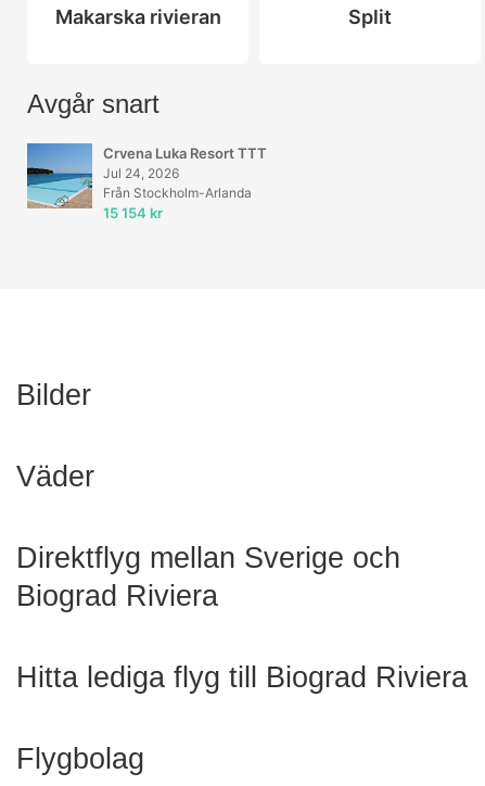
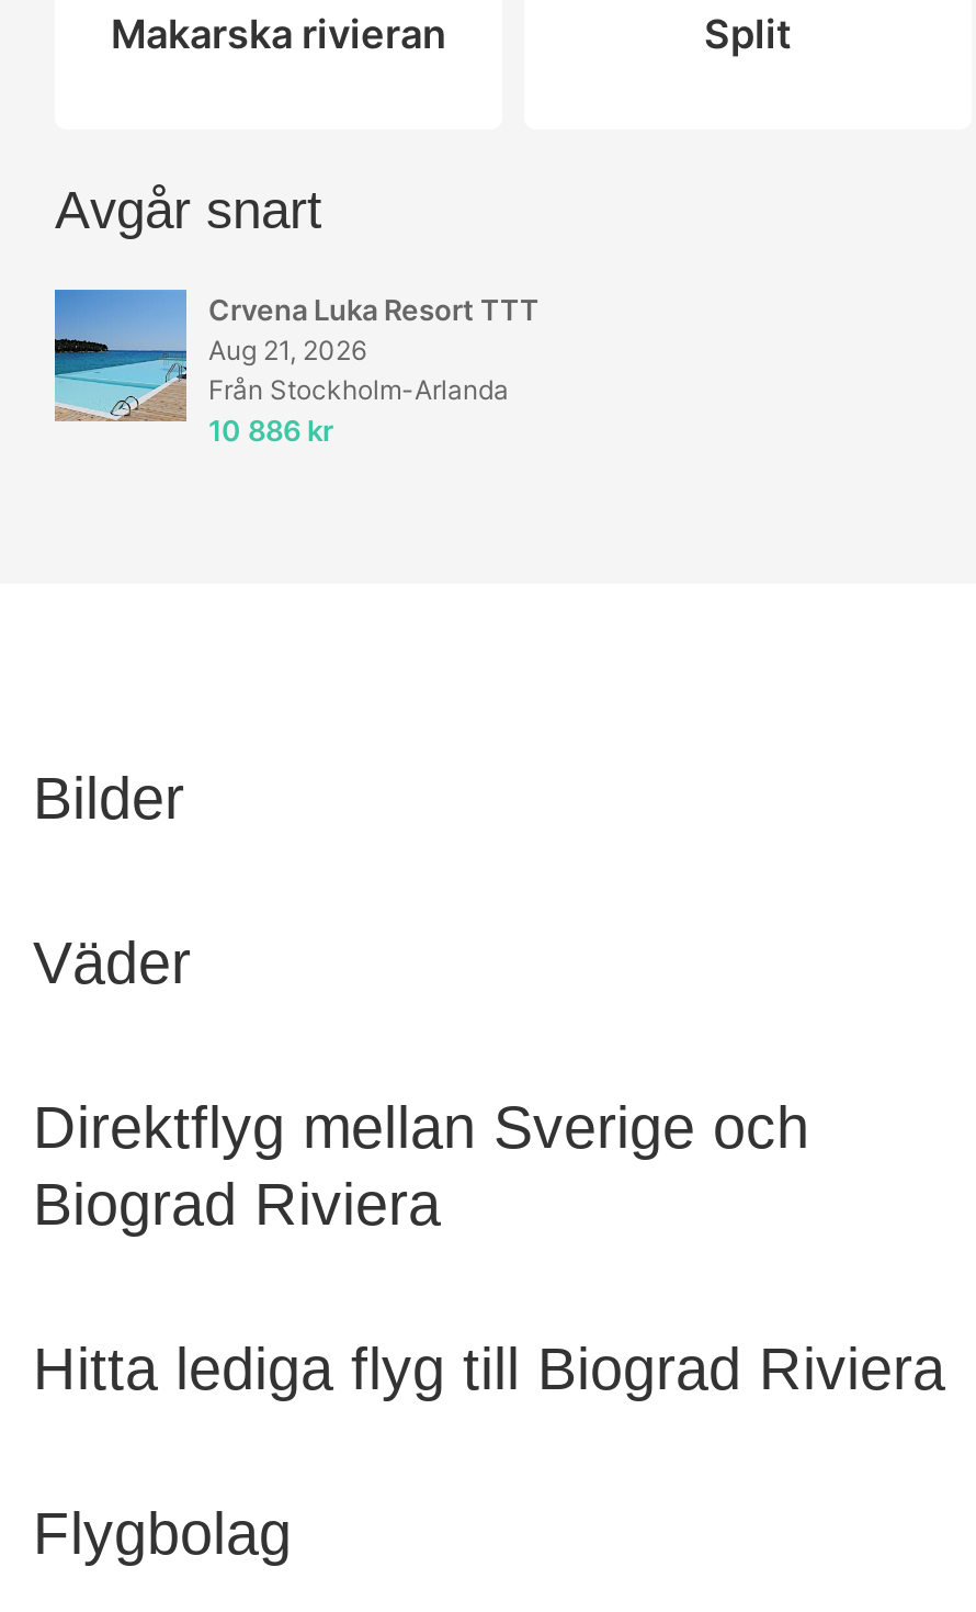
[103,165,179,182] Jul 24, 2026 -> [208,334,366,367] Aug 21, 2026
[103,204,163,222] 15 154 kr -> [208,413,333,448] 10 886 kr

